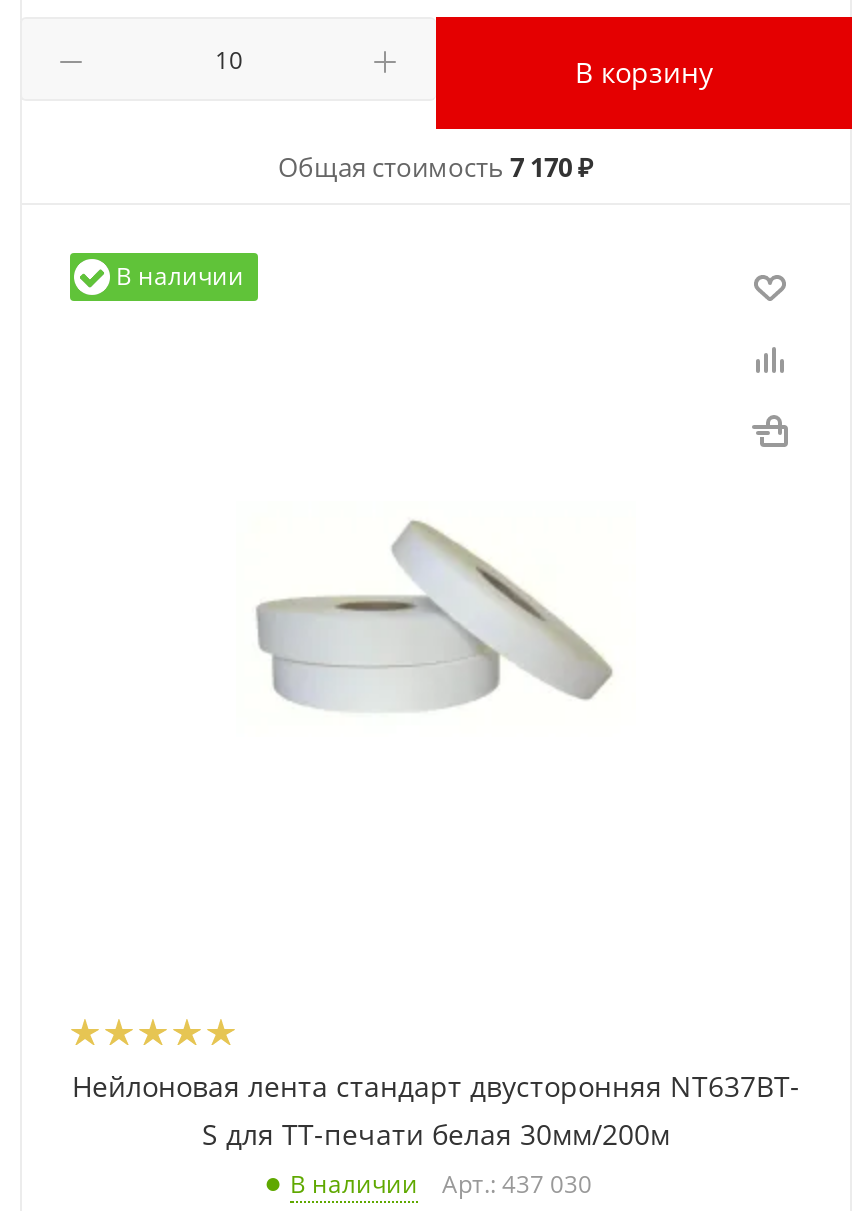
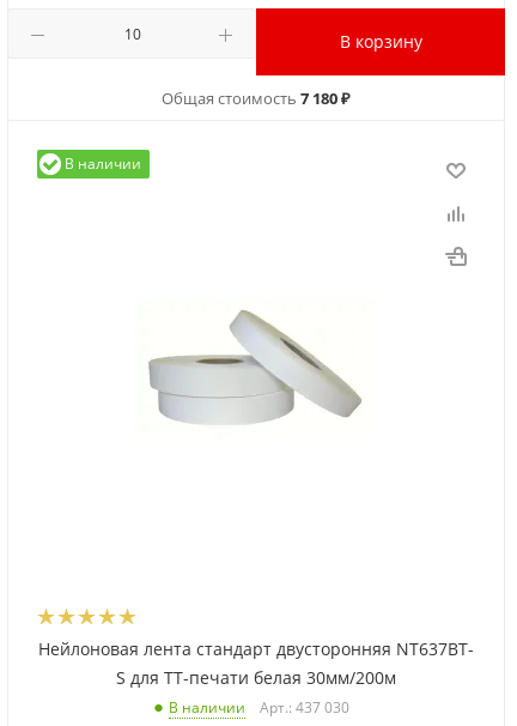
[278,150,594,186] Общая стоимость 7 170 ₽ -> [162,88,351,109] Общая стоимость 7 180 ₽

